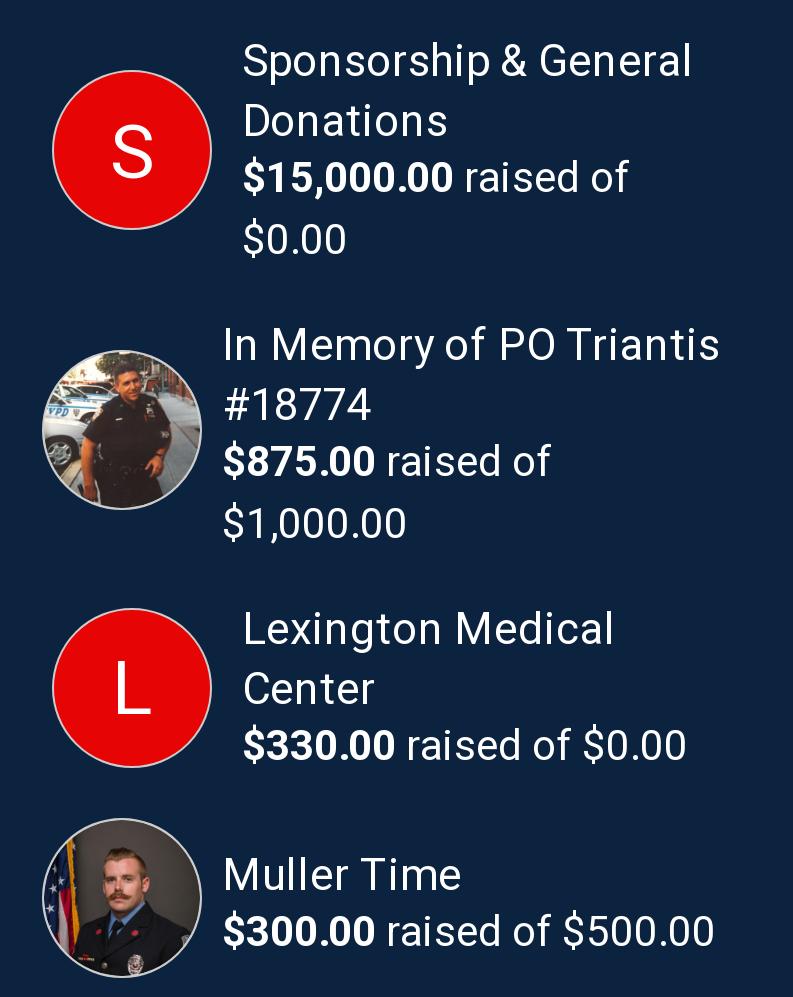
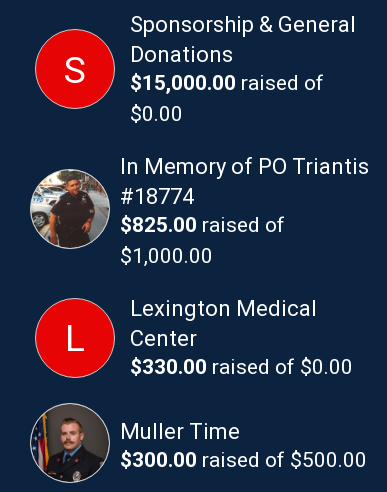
[222,438,552,486] $875.00 raised of -> [120,213,285,237] $825.00 raised of

